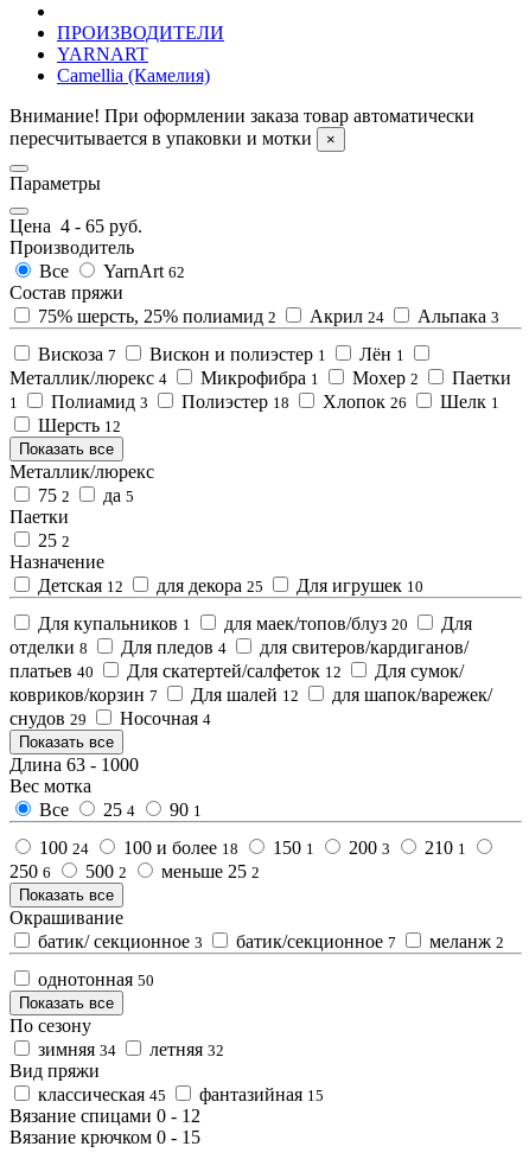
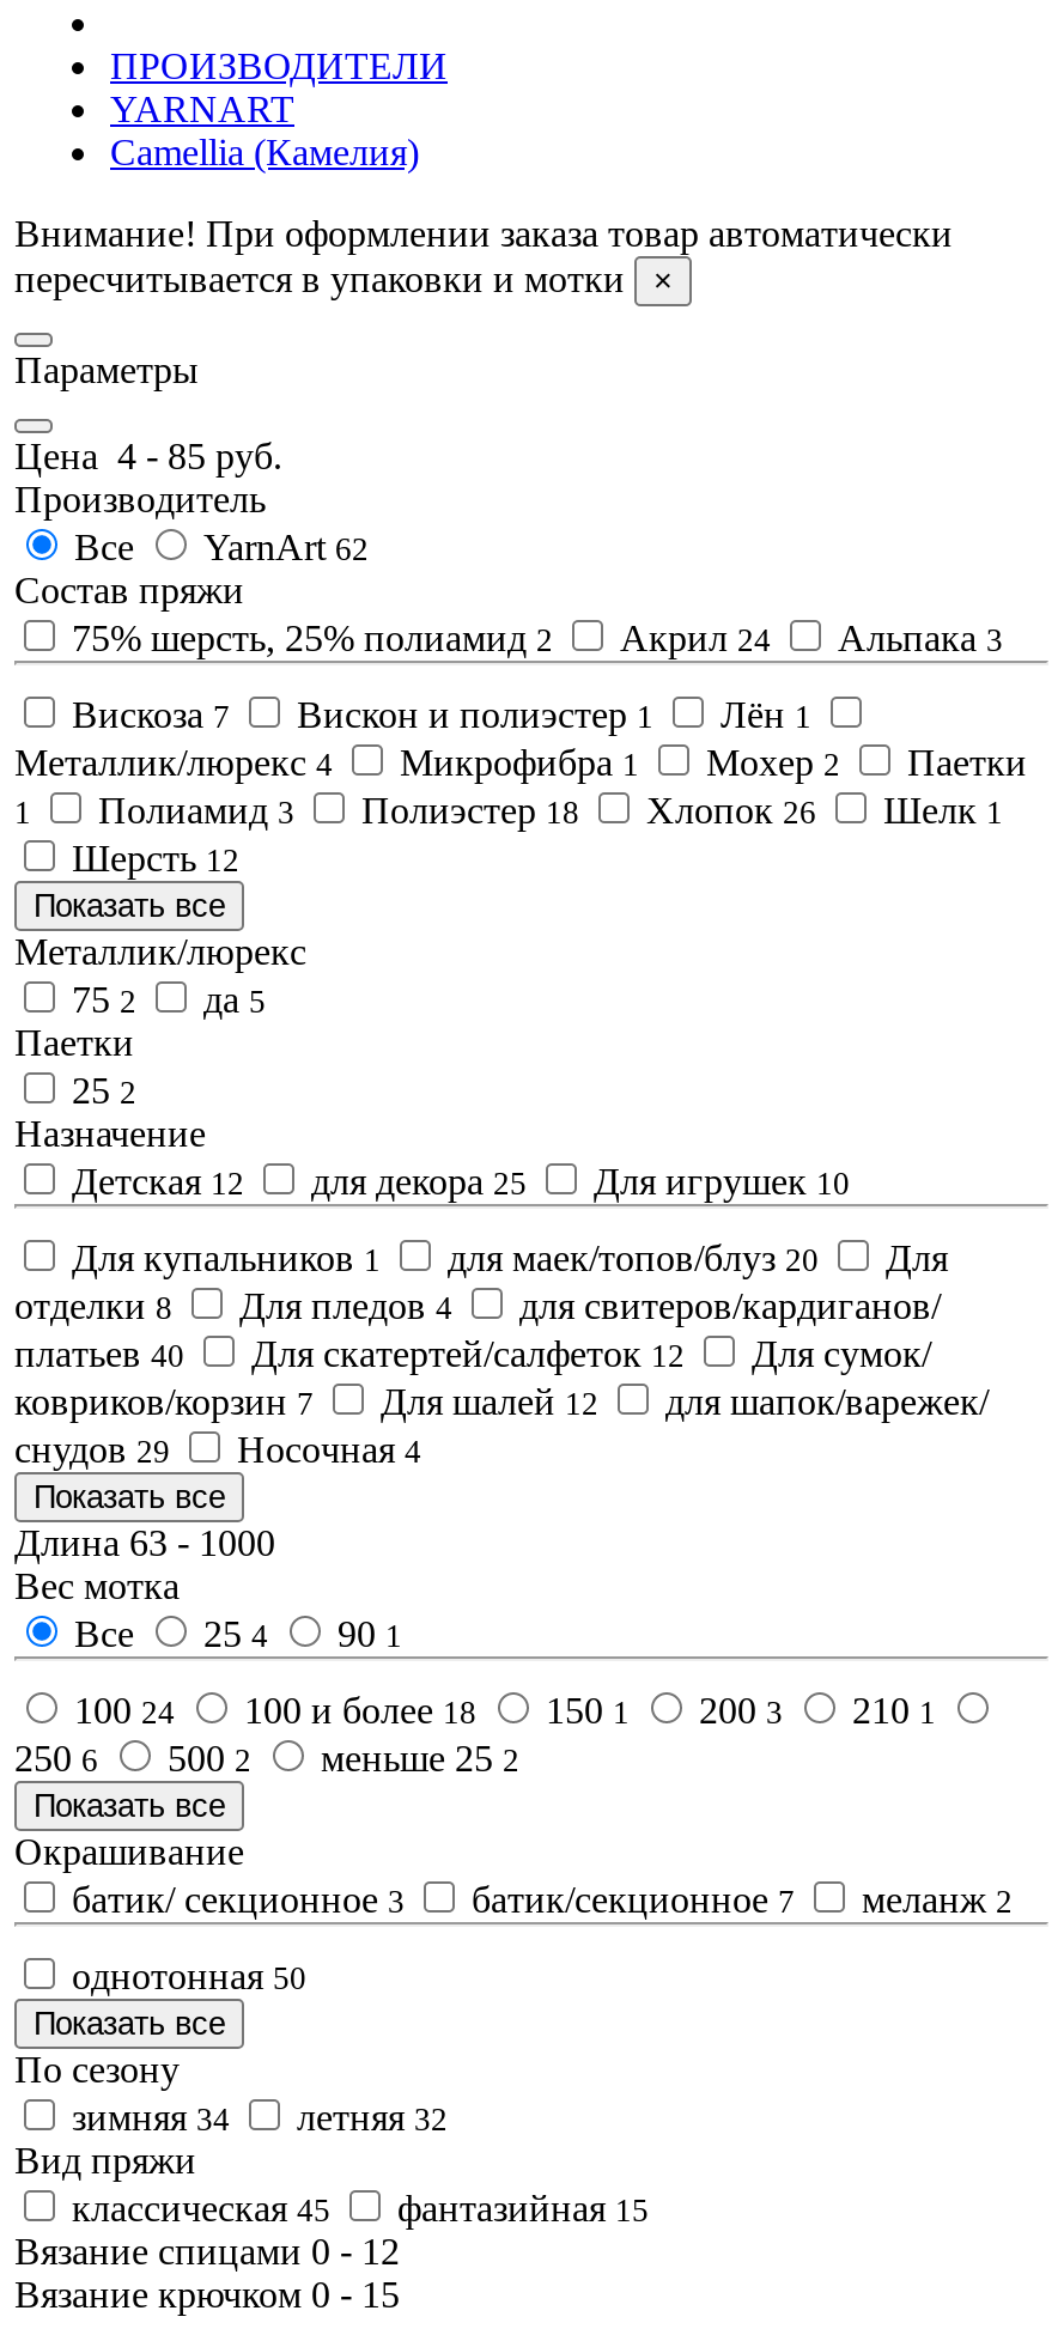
[9,216,142,236] Цена 4 - 65 руб. -> [14,436,282,476] Цена 4 - 85 руб.

